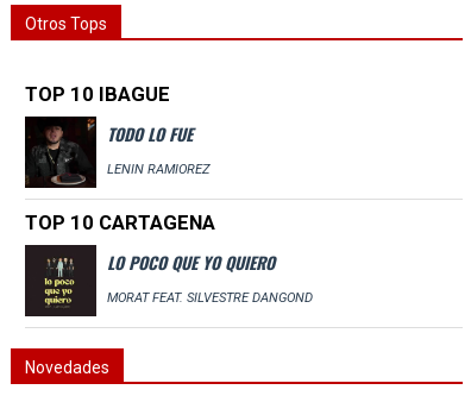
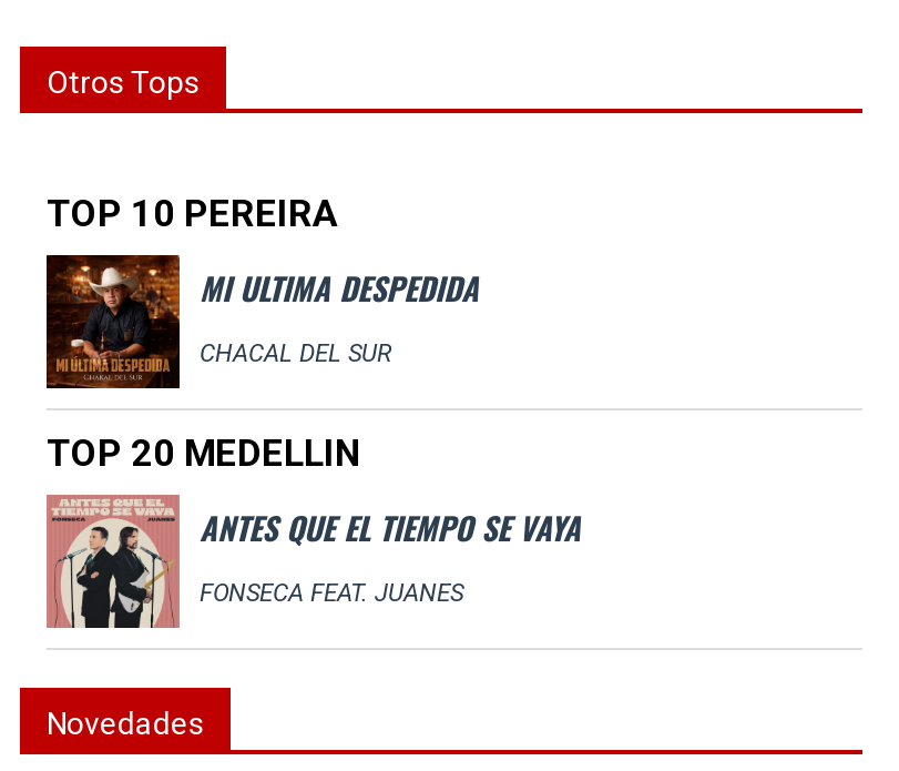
[25,82,170,106] TOP 10 IBAGUE -> [47,191,337,235] TOP 10 PEREIRA
[26,117,193,189] [image] | TODO LO FUE -> [49,255,479,390] [image] | MI ULTIMA DESPEDIDA
[107,162,211,177] LENIN RAMIOREZ -> [200,339,392,368] CHACAL DEL SUR
[25,210,215,234] TOP 10 CARTAGENA -> [47,430,359,475] TOP 20 MEDELLIN
[25,245,275,318] [image] | LO POCO QUE YO QUIERO -> [47,497,581,628] [image] | ANTES QUE EL TIEMPO SE VAYA
[107,290,313,306] MORAT FEAT. SILVESTRE DANGOND -> [200,579,463,608] FONSECA FEAT. JUANES

